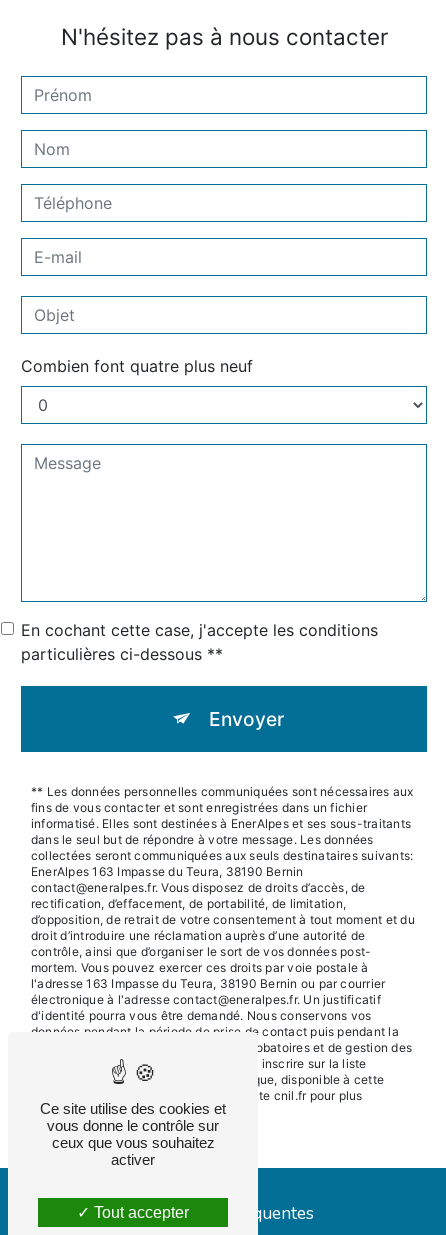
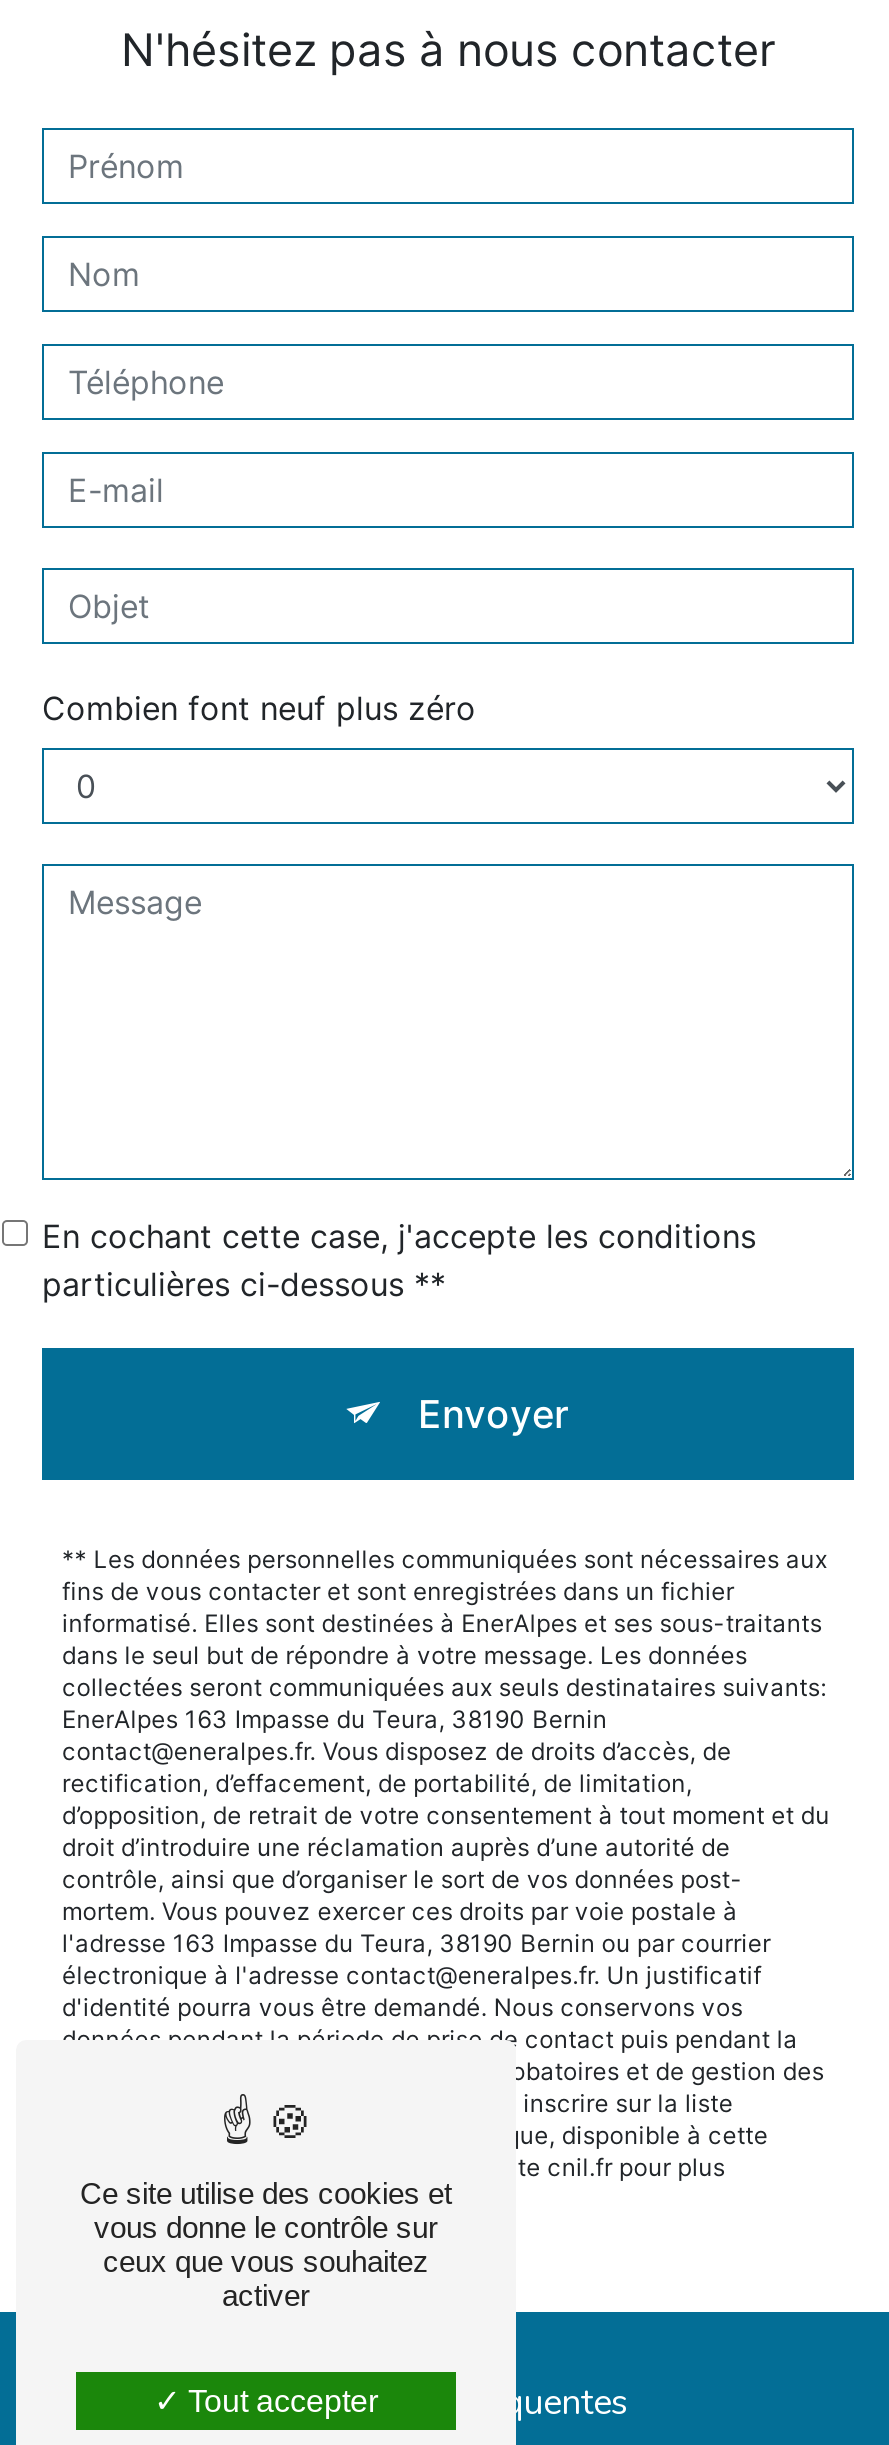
[21,355,253,375] Combien font quatre plus neuf -> [42,687,476,727] Combien font neuf plus zéro

